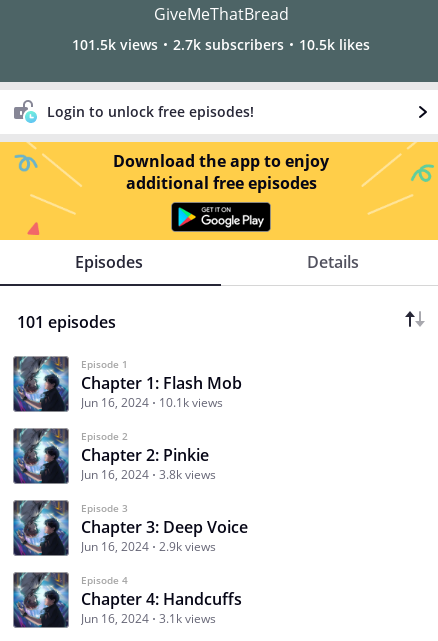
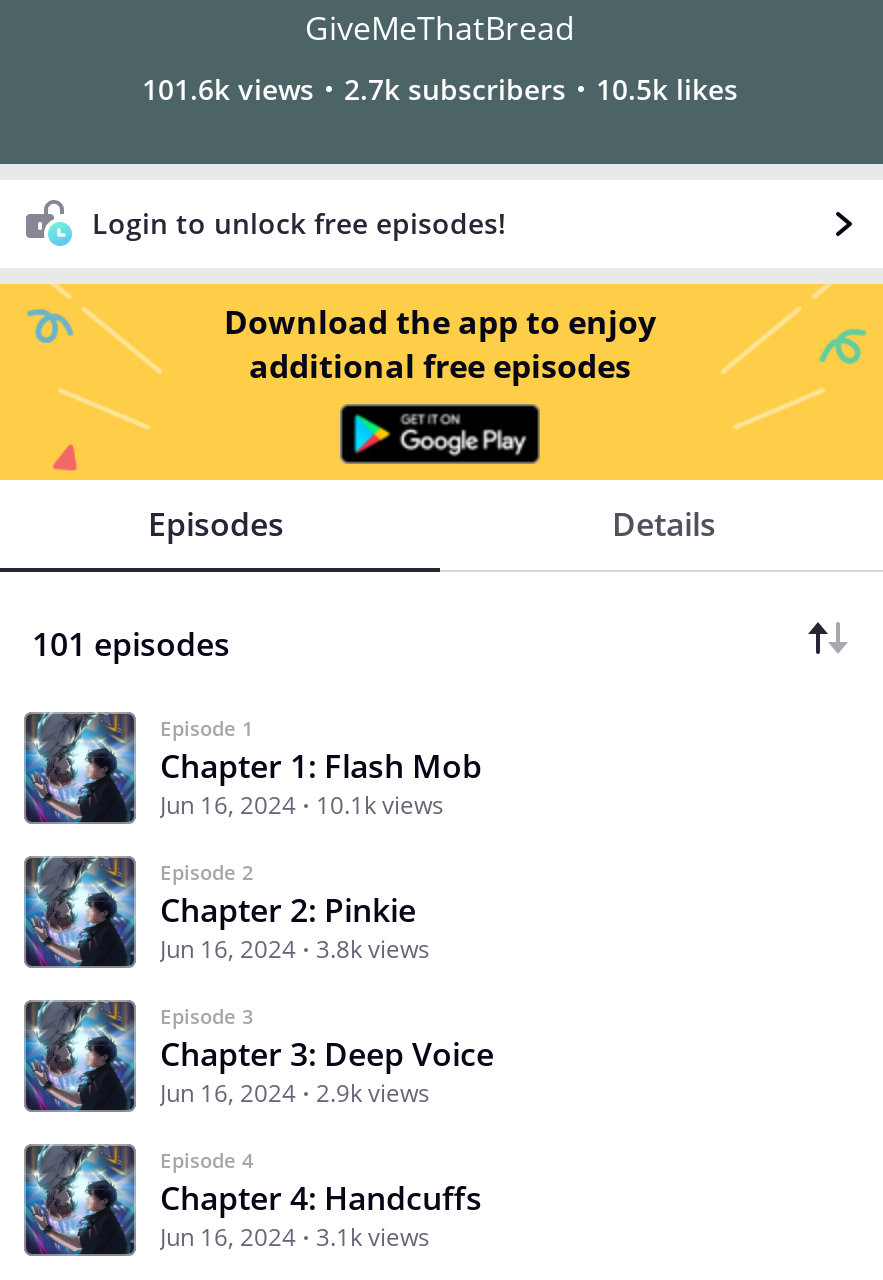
[72,35,370,54] 101.5k views 2.7k subscribers 10.5k likes -> [142,70,738,108] 101.6k views 2.7k subscribers 10.5k likes

